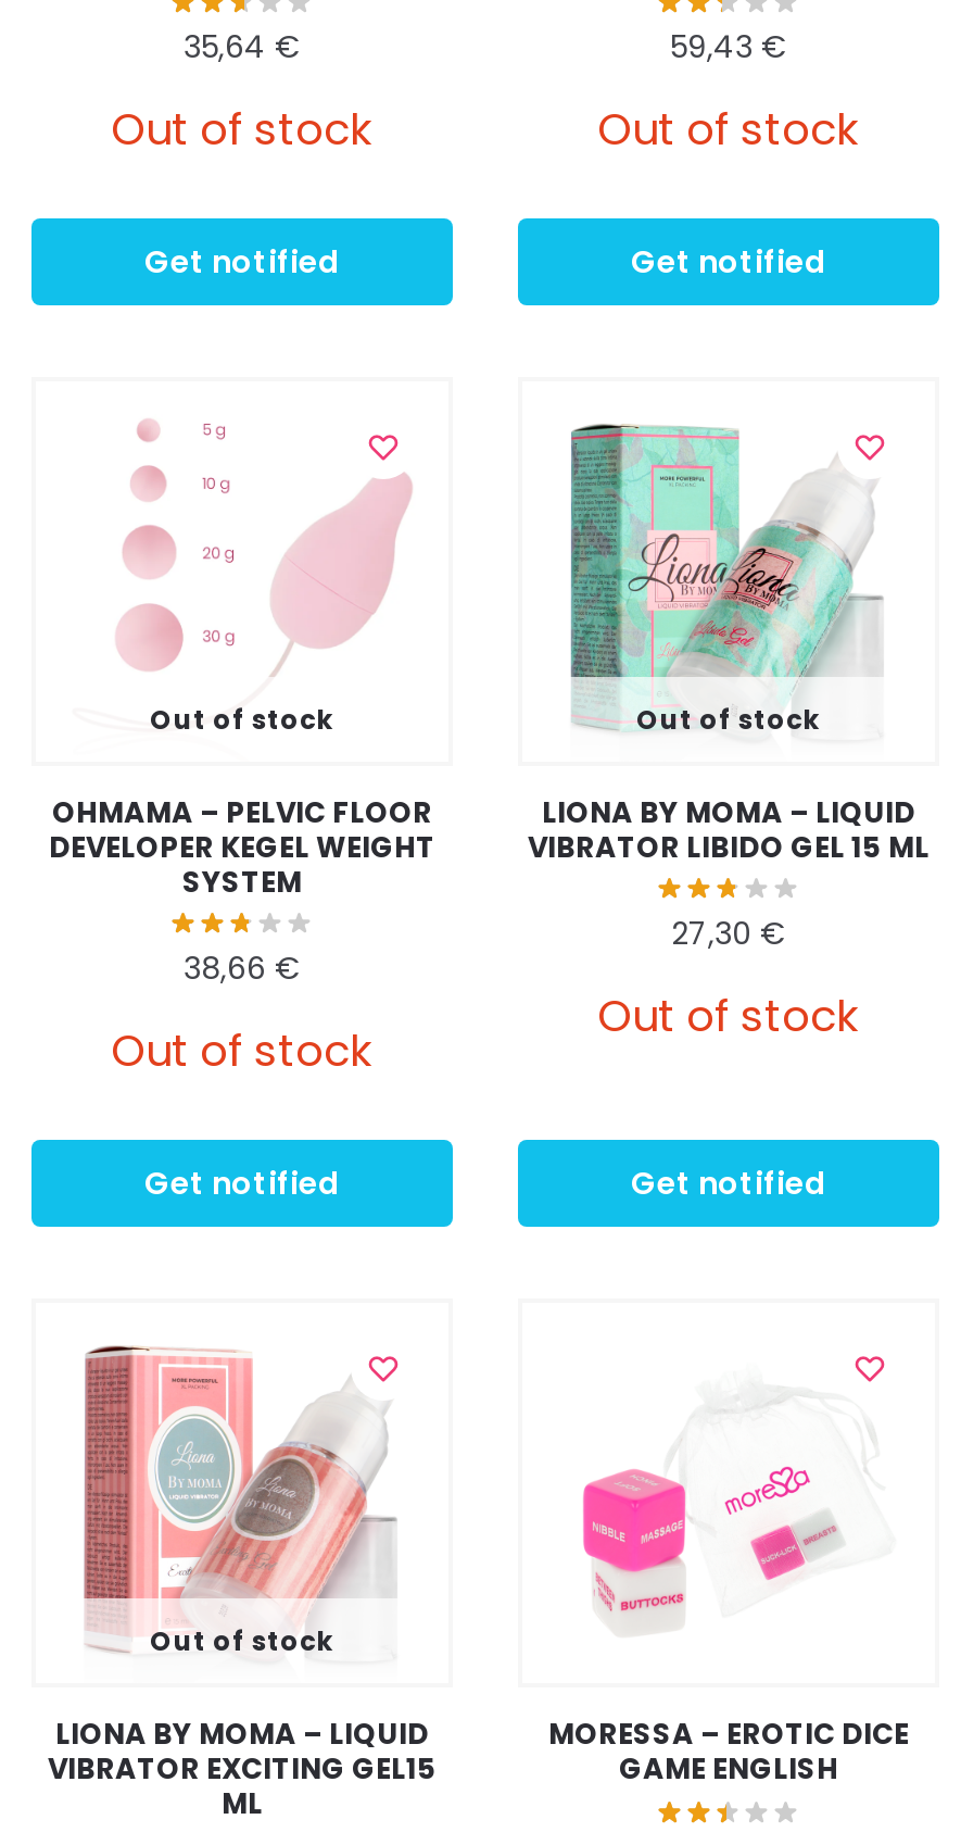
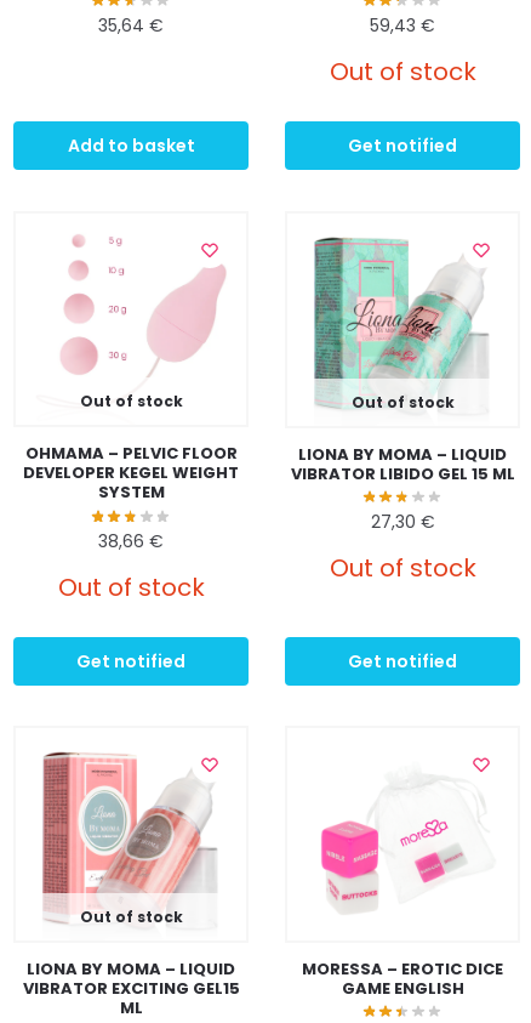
[111,98,374,283] Out of stock | Get notified -> [67,134,195,158] Add to basket

